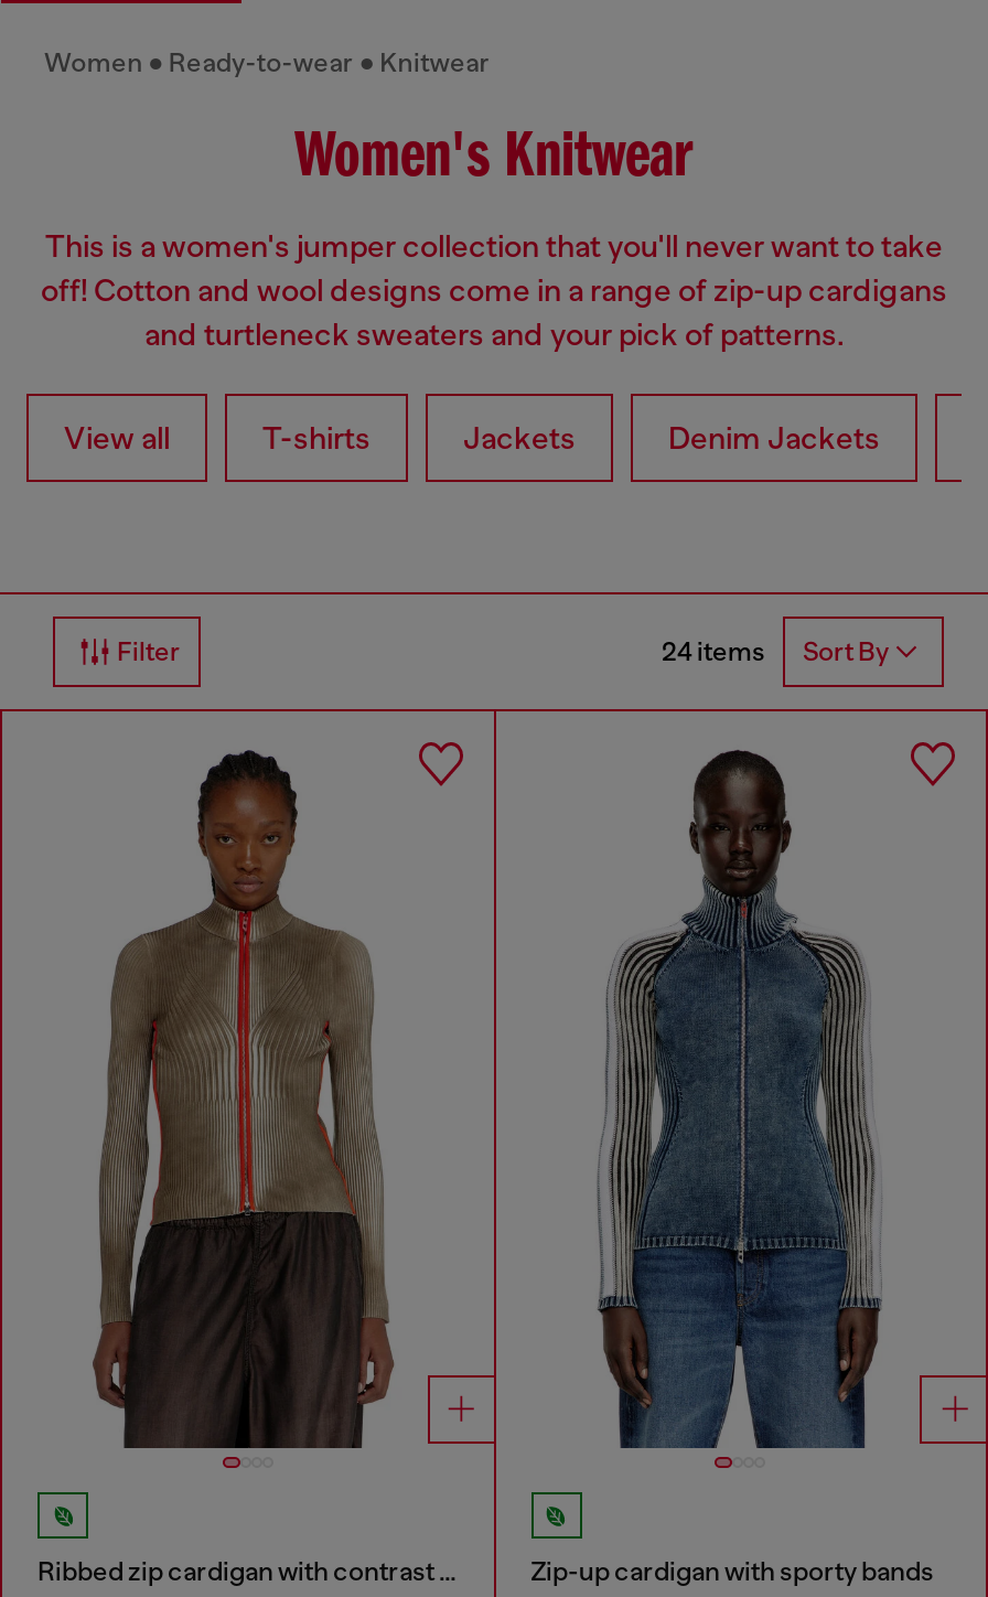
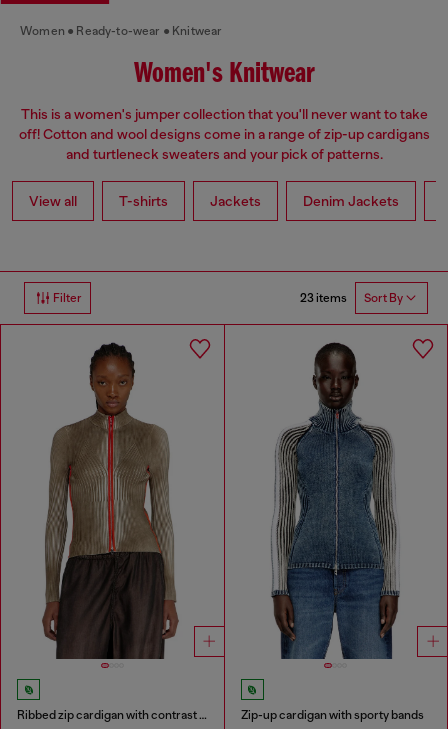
[662,636,889,668] 24 items Sort By -> [300,291,403,305] 23 items Sort By

